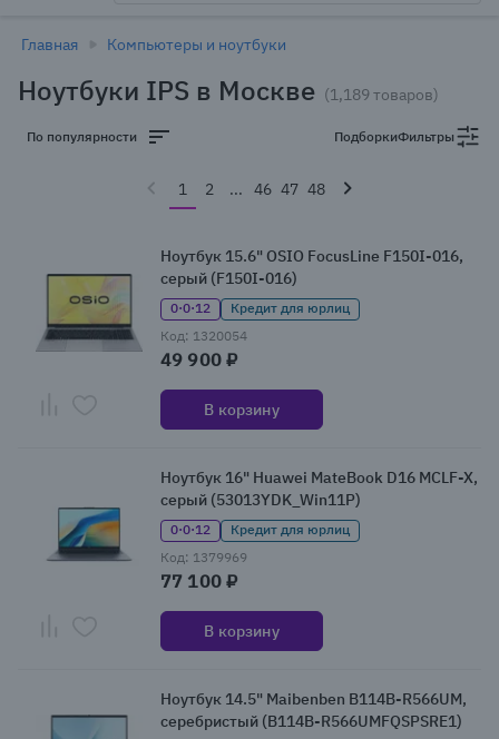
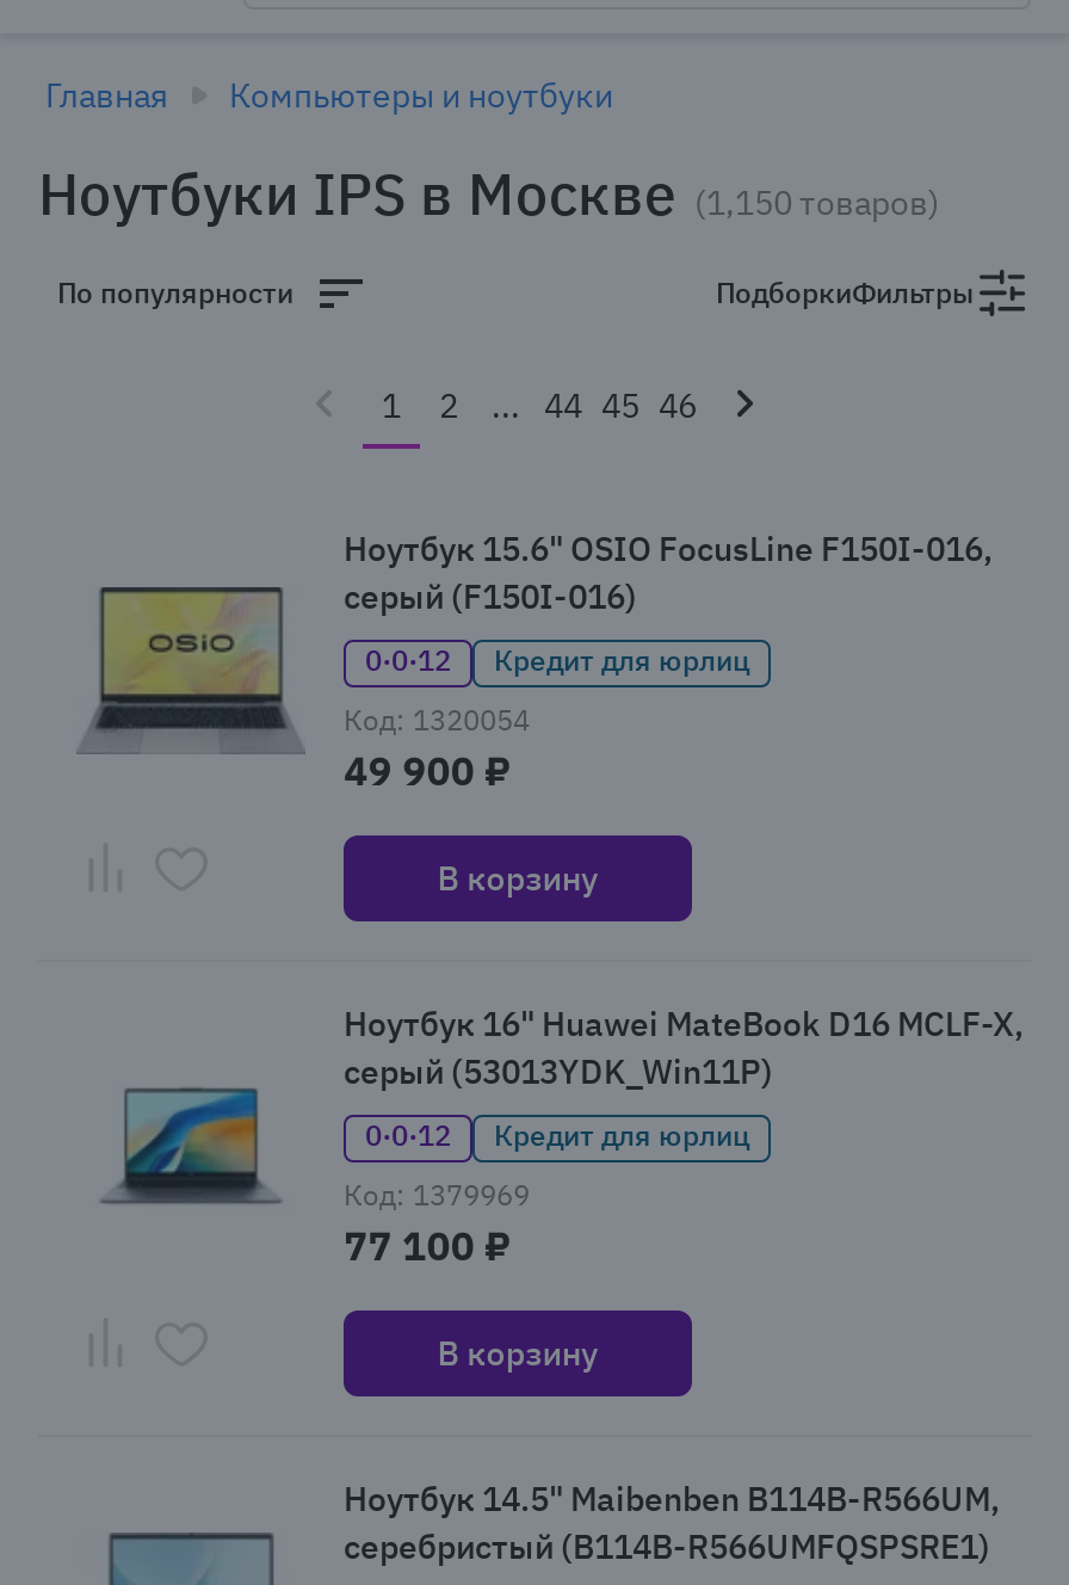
[18,72,439,108] Ноутбуки IPS в Москве (1,189 товаров) -> [38,155,940,232] Ноутбуки IPS в Москве (1,150 товаров)
[178,179,325,199] 1 2 ... 46 47 48 -> [382,384,697,427] 1 2 ... 44 45 46

